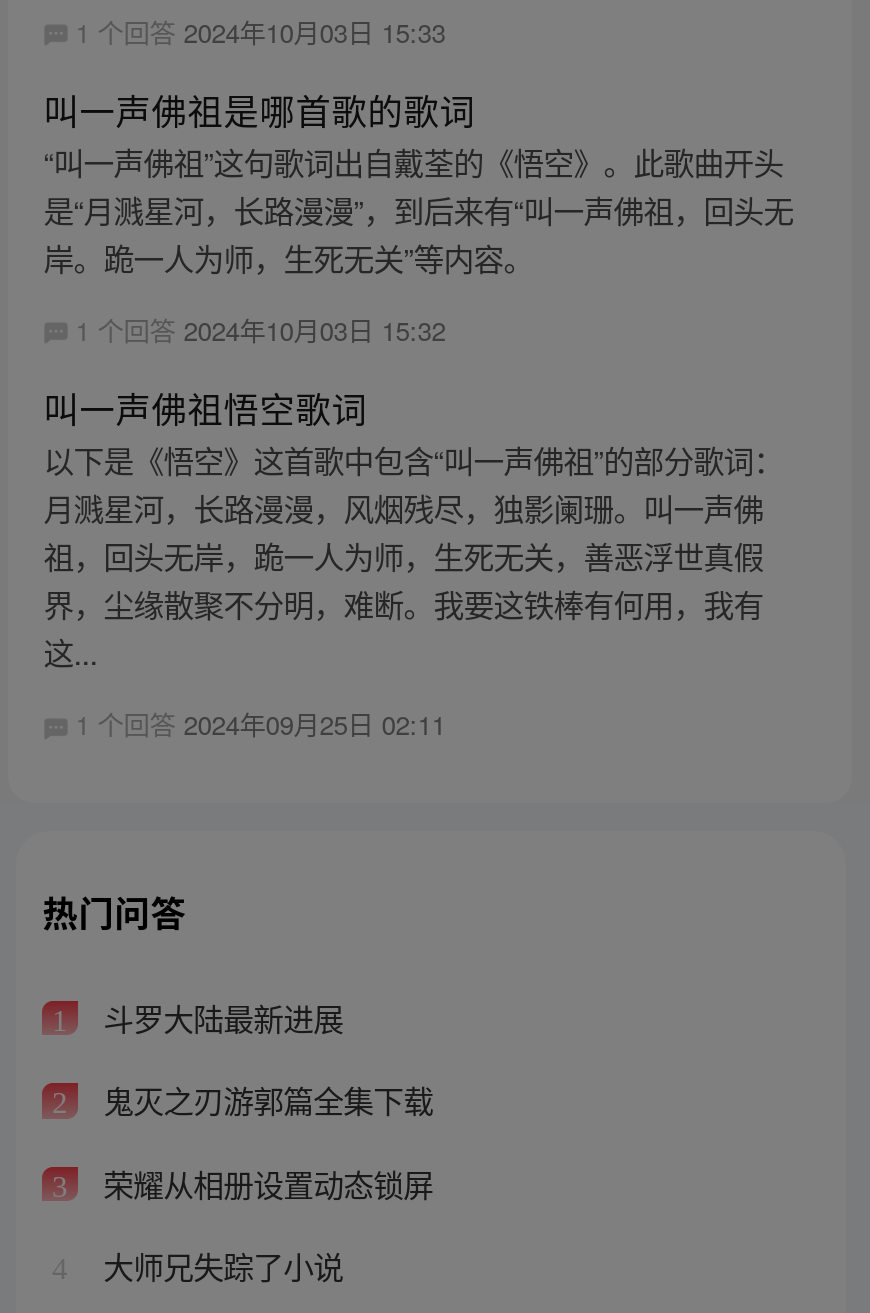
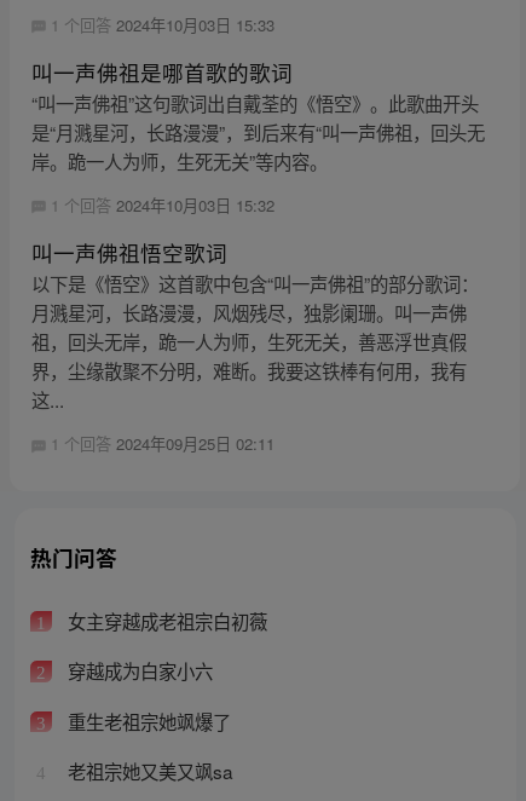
[95,994,343,1038] 斗罗大陆最新进展 -> [62,607,267,634] 女主穿越成老祖宗白初薇
[95,1078,433,1122] 鬼灭之刃游郭篇全集下载 -> [62,657,212,684] 穿越成为白家小六
[95,1161,433,1205] 荣耀从相册设置动态锁屏 -> [62,708,230,734] 重生老祖宗她飒爆了
[95,1244,343,1288] 大师兄失踪了小说 -> [62,758,233,785] 老祖宗她又美又飒sa

